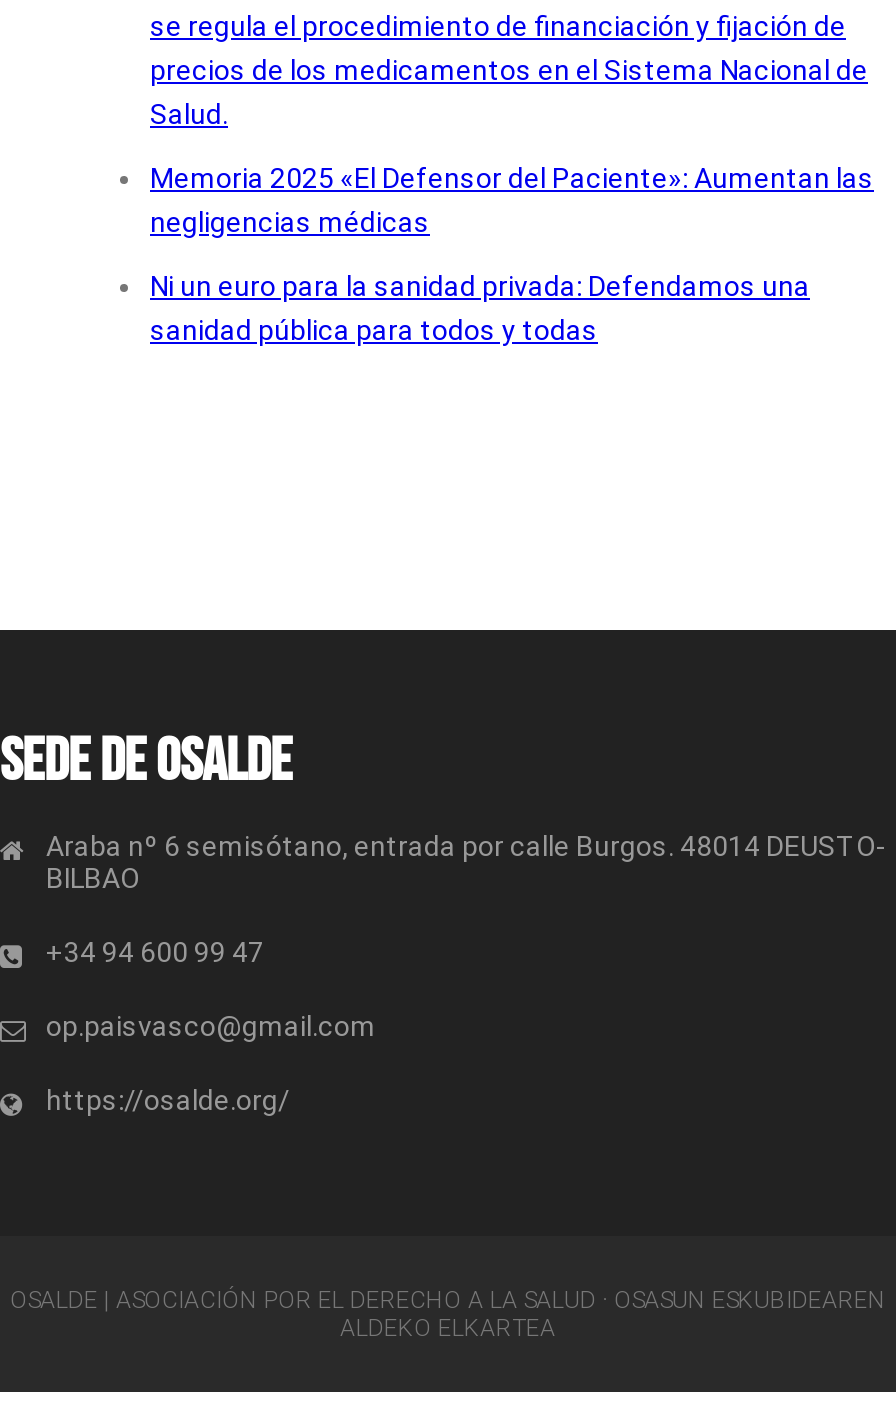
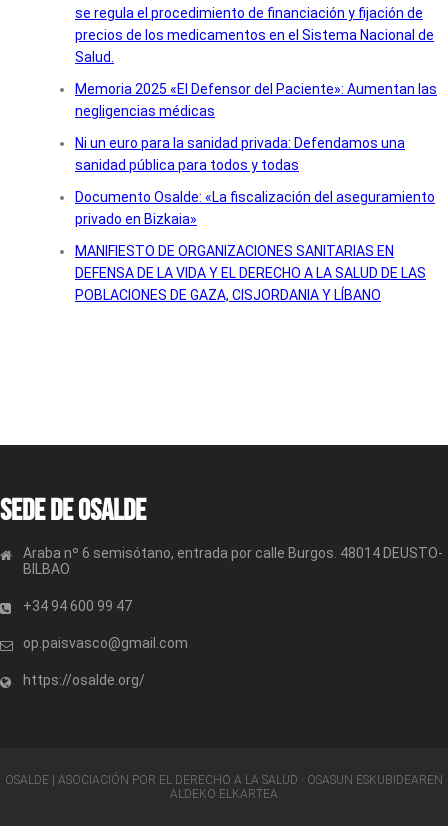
none -> [75,189,435,303] Documento Osalde: «La fiscalización del aseguramiento | privado en Bizkaia» | MANIFIESTO DE ORGANIZACIONES SANITARIAS EN | DEFENSA DE LA VIDA Y EL DERECHO A LA SALUD DE LAS | POBLACIONES DE GAZA, CISJORDANIA Y LÍBANO

